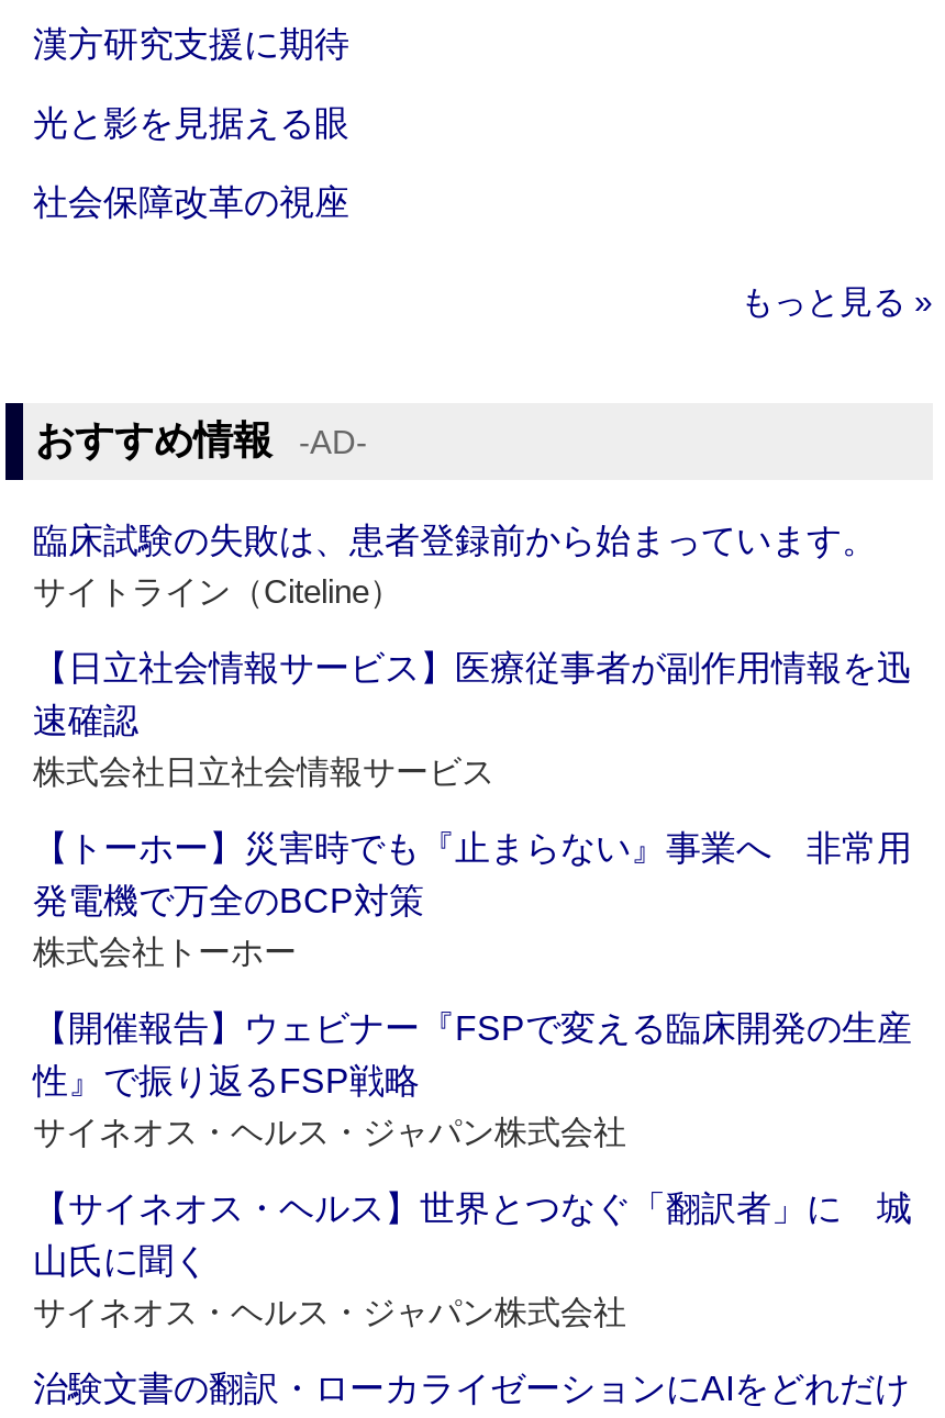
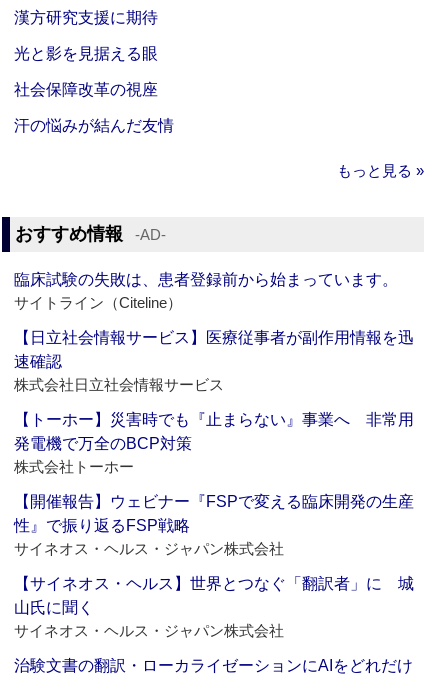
none -> [14,117,174,134] 汗の悩みが結んだ友情

